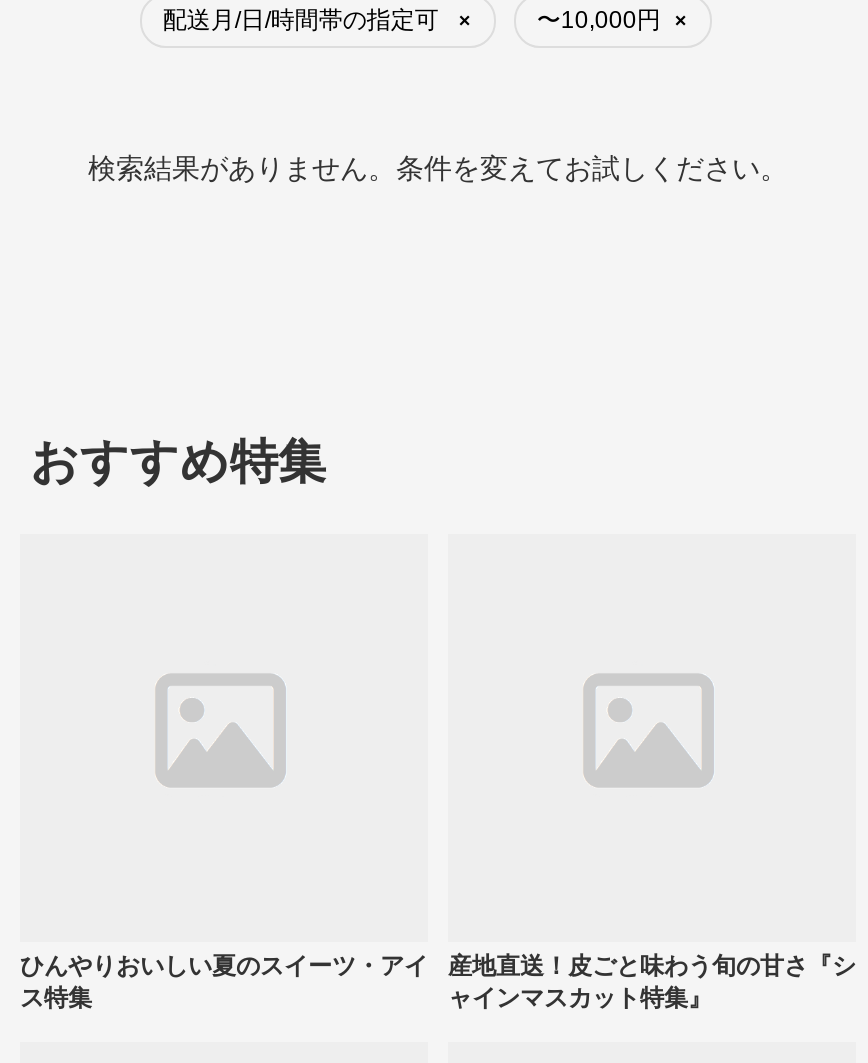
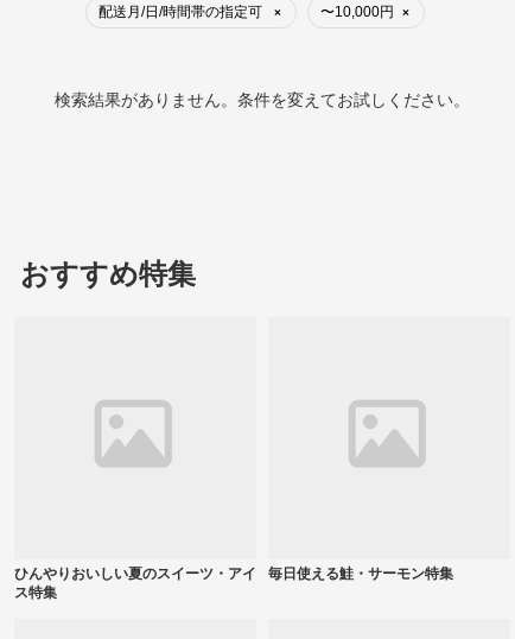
[448,951,856,1011] 産地直送！皮ごと味わう旬の甘さ『シ | ャインマスカット特集』 -> [268,565,453,582] 毎日使える鮭・サーモン特集

